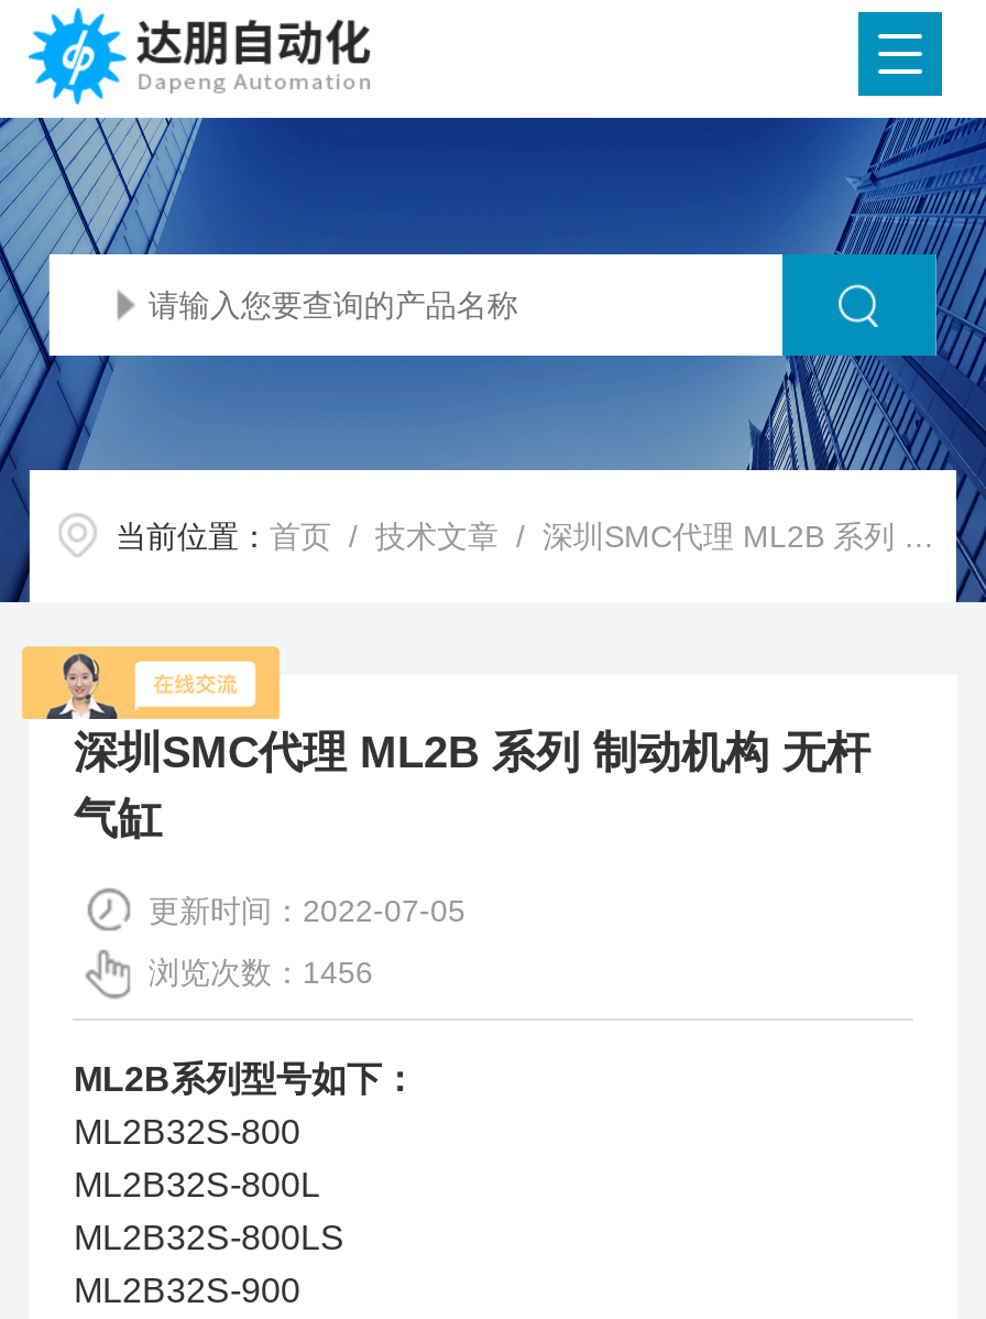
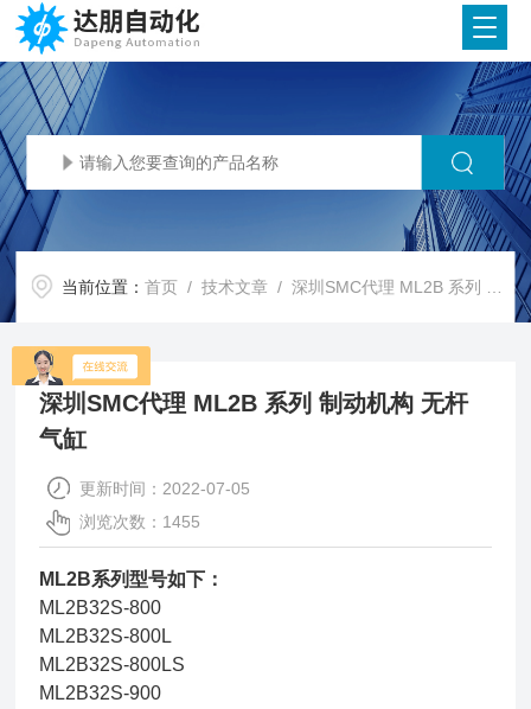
[148,955,373,990] 浏览次数：1456 -> [80,512,201,531] 浏览次数：1455

